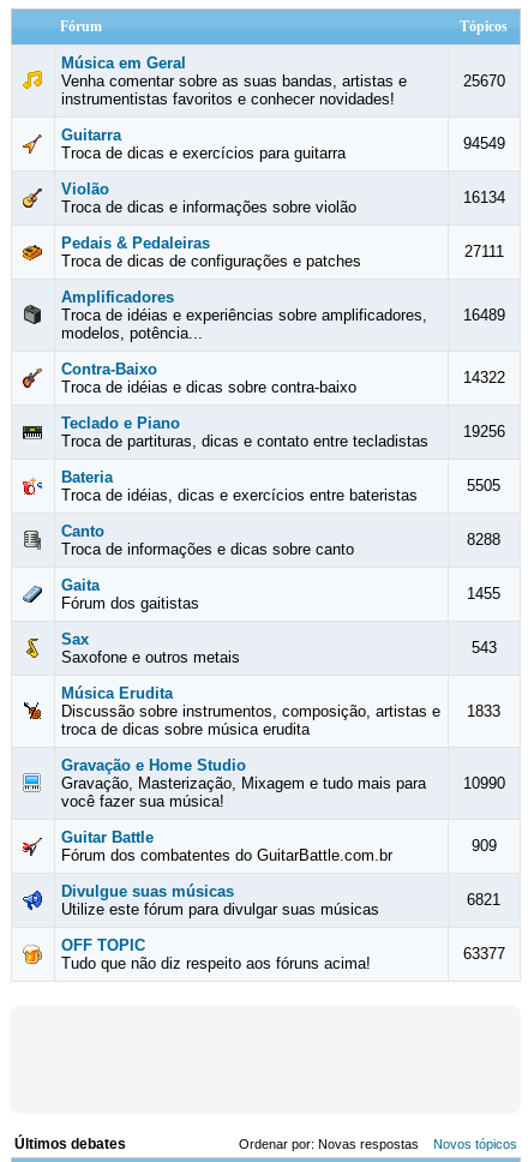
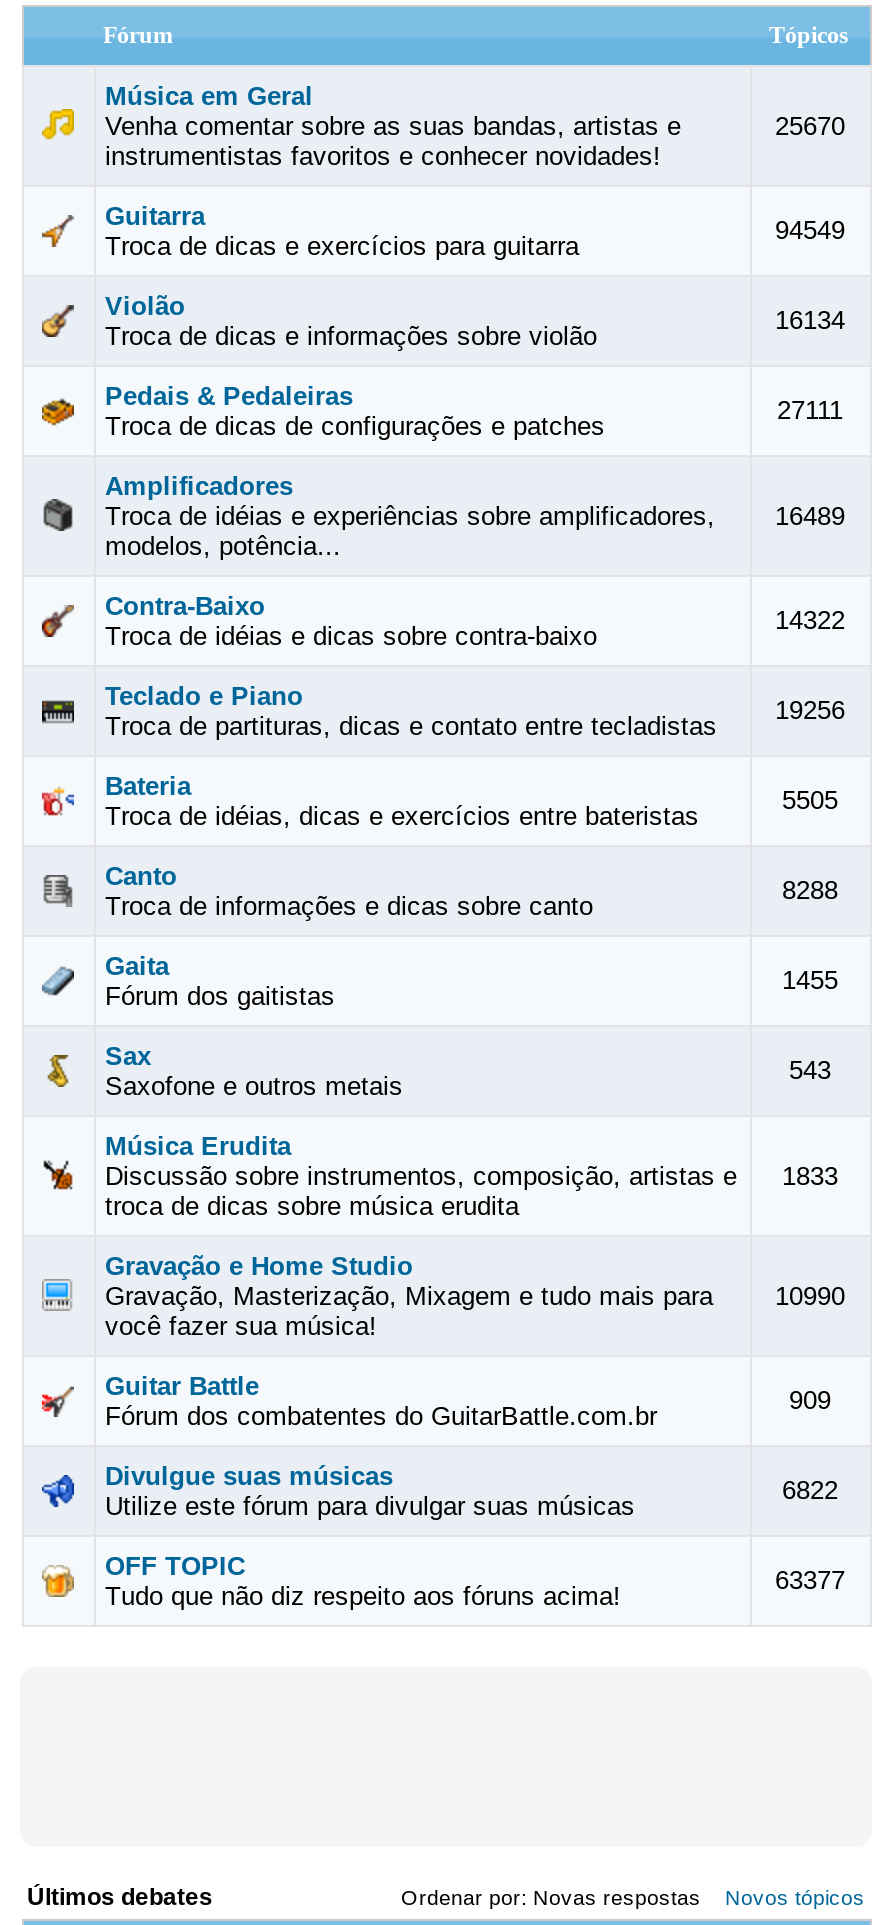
[467,891,500,909] 6821 -> [782,1475,838,1505] 6822

